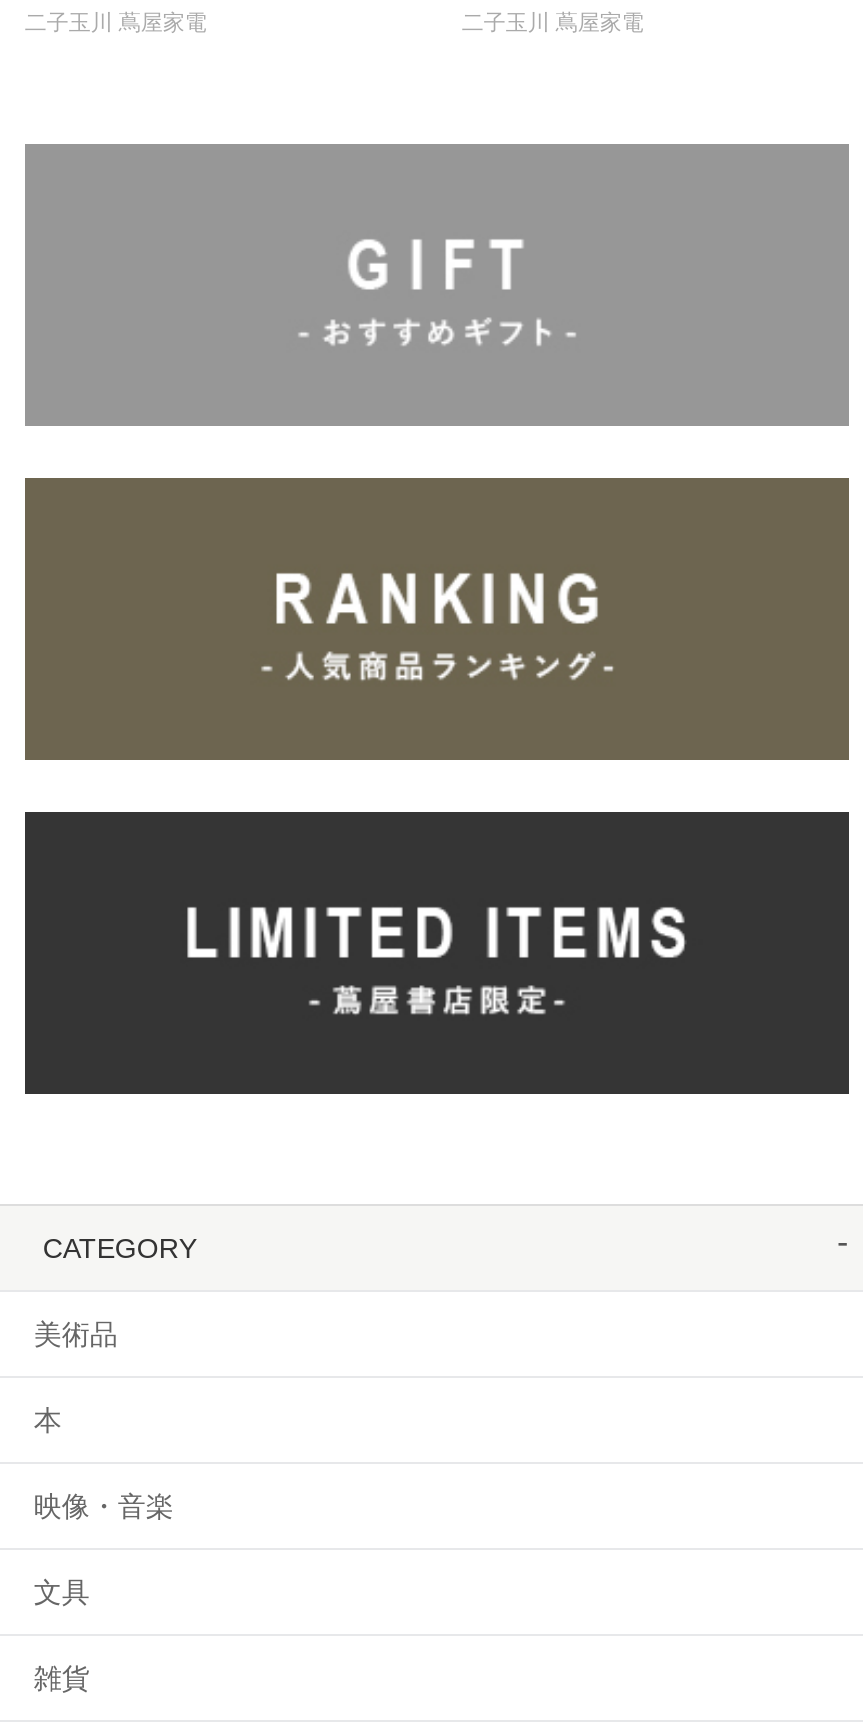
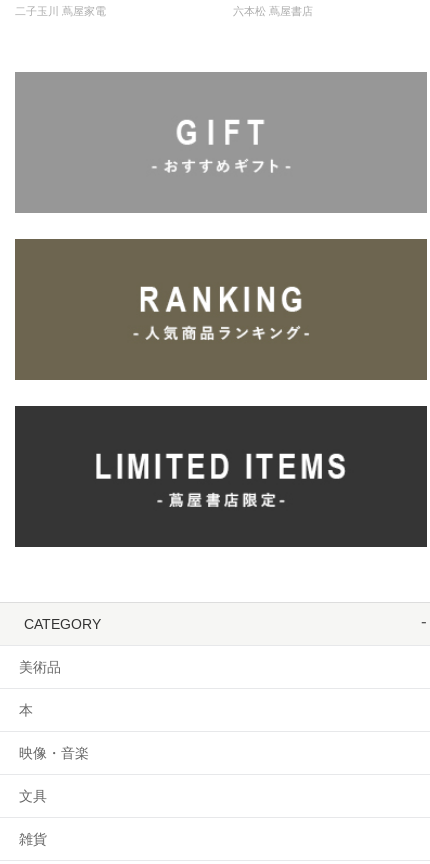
[462,9,644,33] 二子玉川 蔦屋家電 -> [233,5,313,17] 六本松 蔦屋書店

